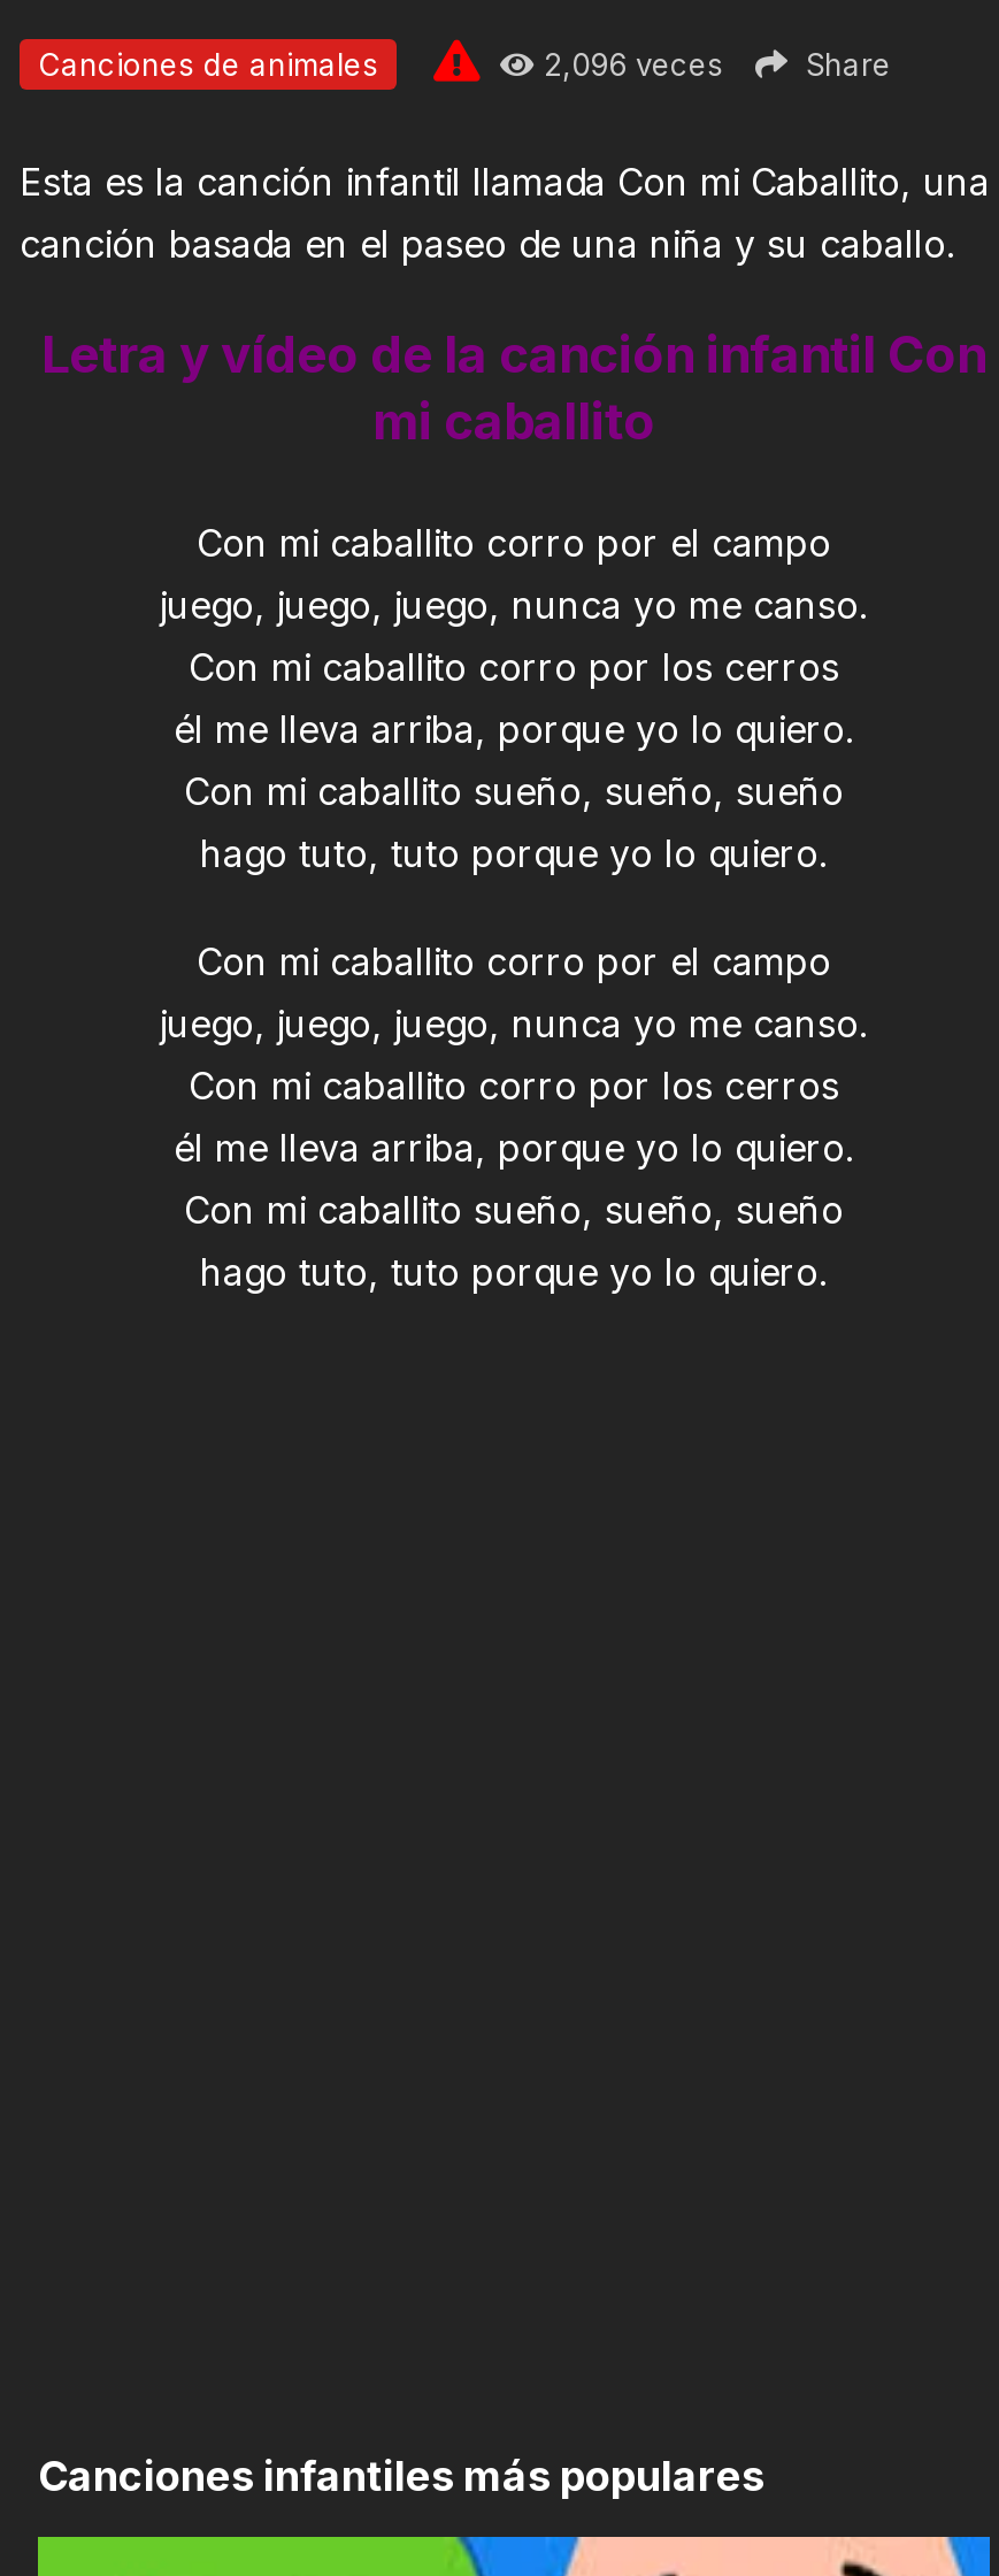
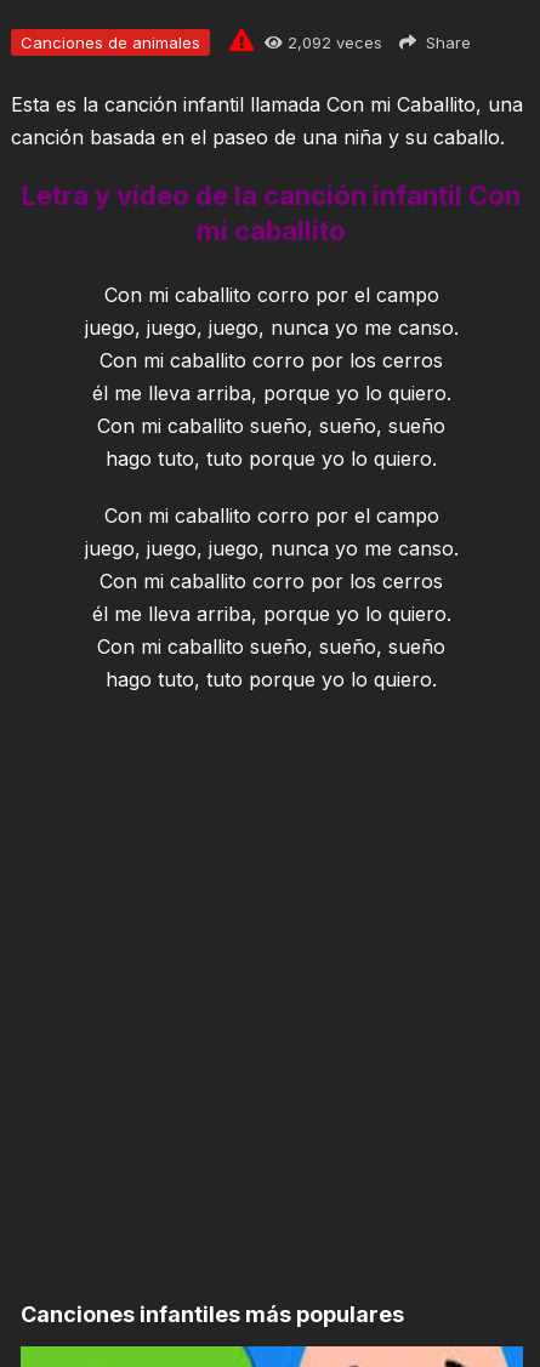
[544,46,891,83] 2,096 veces Share -> [288,33,471,52] 2,092 veces Share

